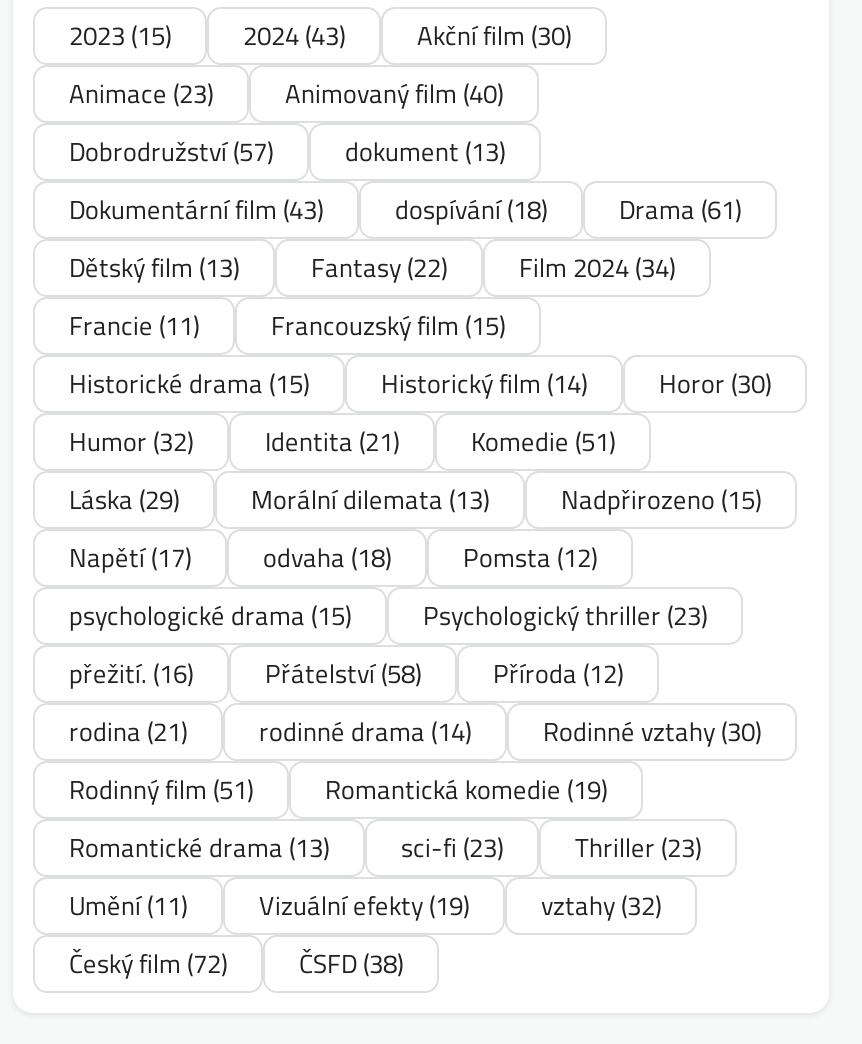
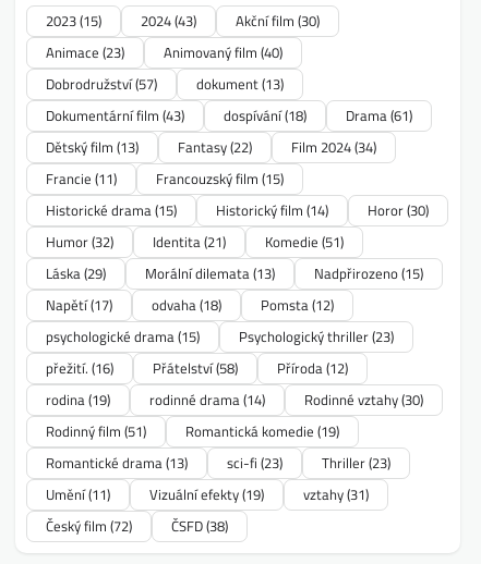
[69,711,761,751] rodina (21) rodinné drama (14) Rodinné vztahy (30) -> [46,389,423,411] rodina (19) rodinné drama (14) Rodinné vztahy (30)
[69,885,661,925] Umění(11) Vizuální efekty (19) vztahy (32) -> [46,484,369,505] Umění(11) Vizuální efekty (19) vztahy (31)

